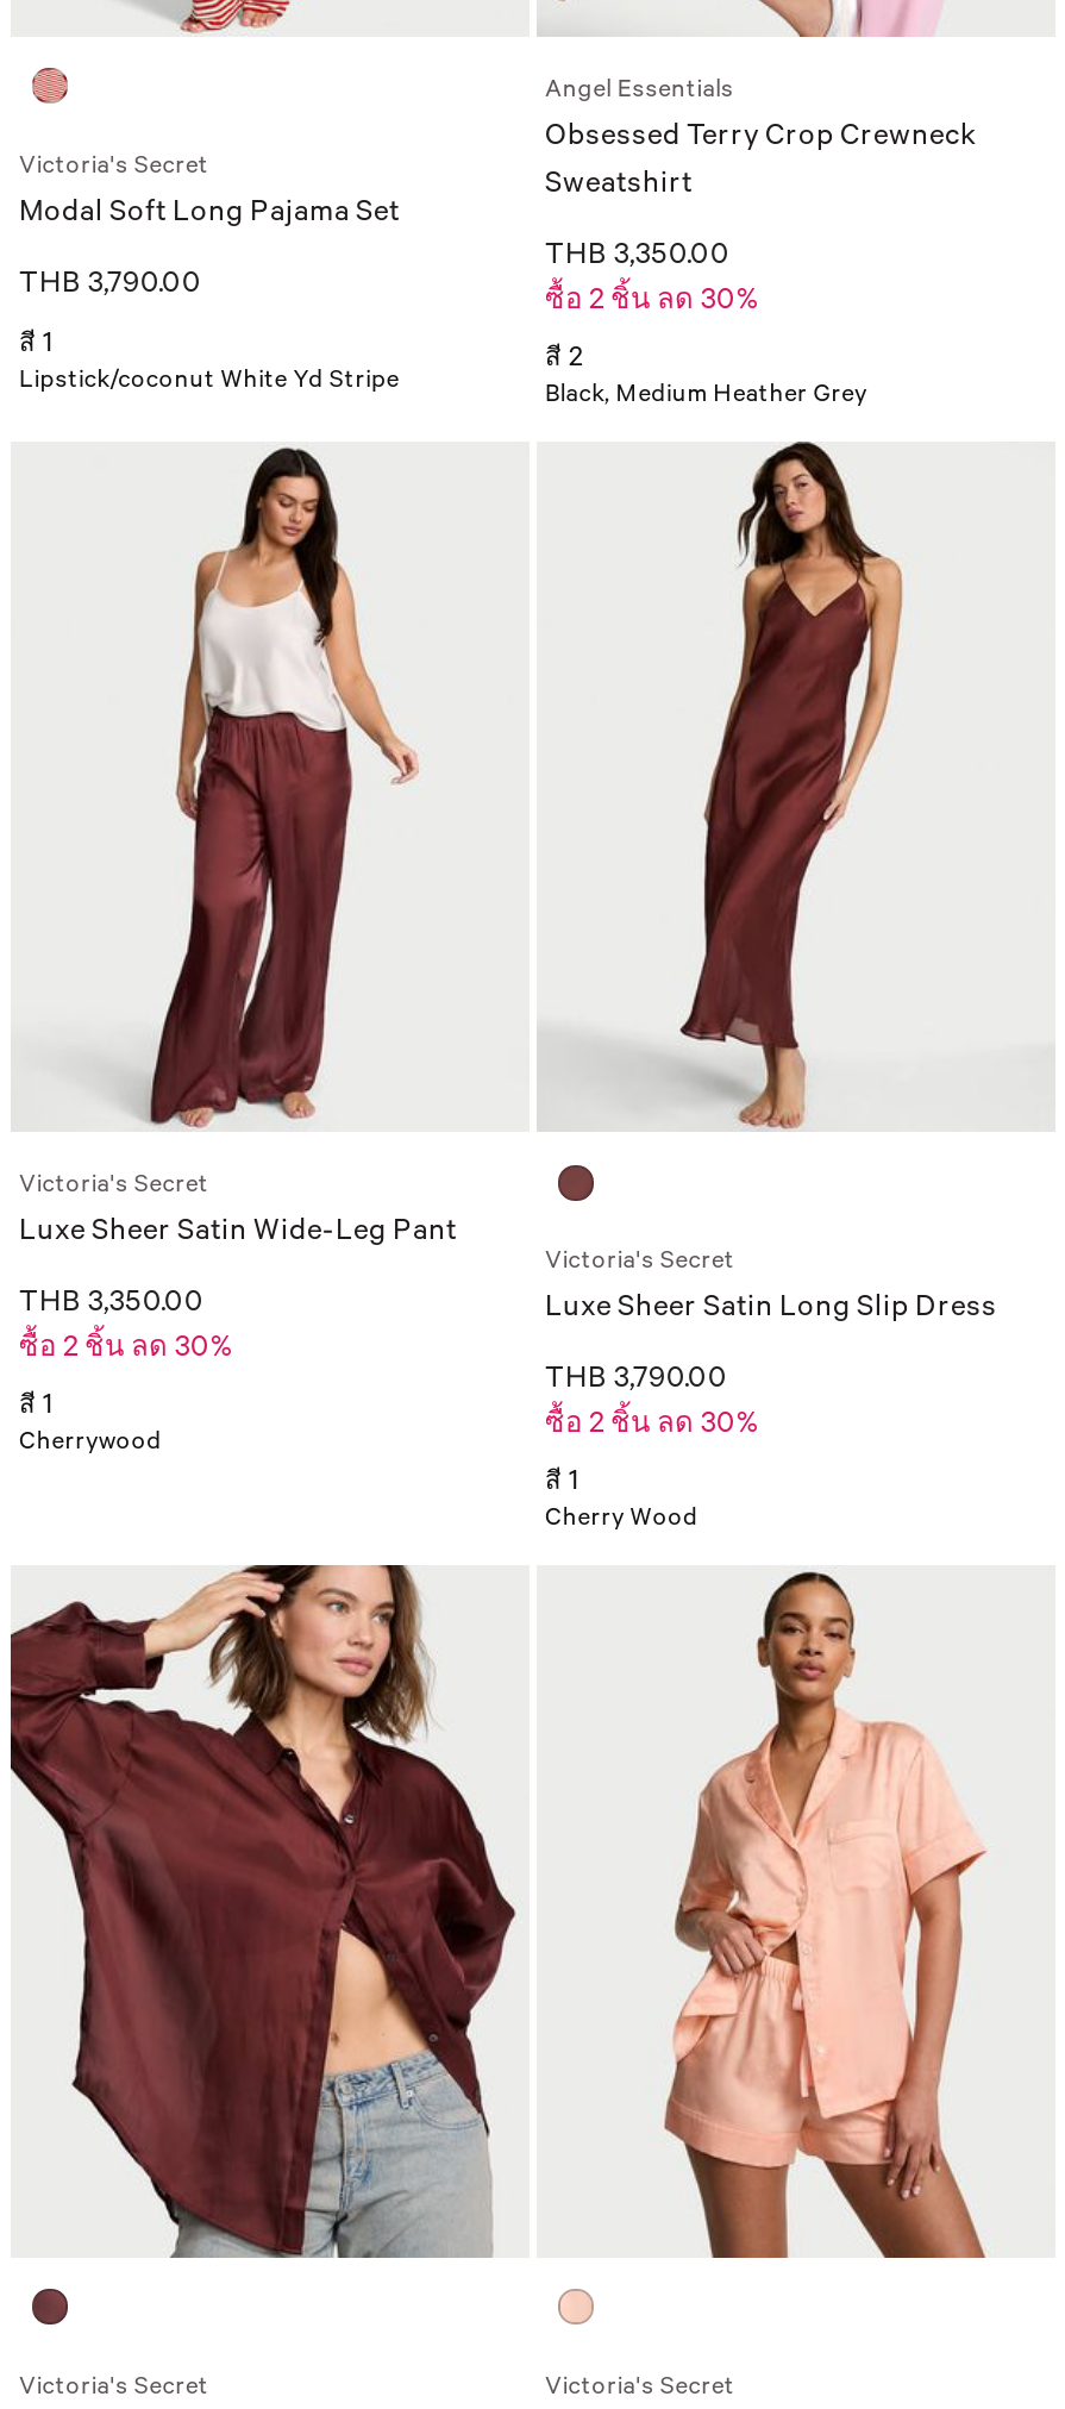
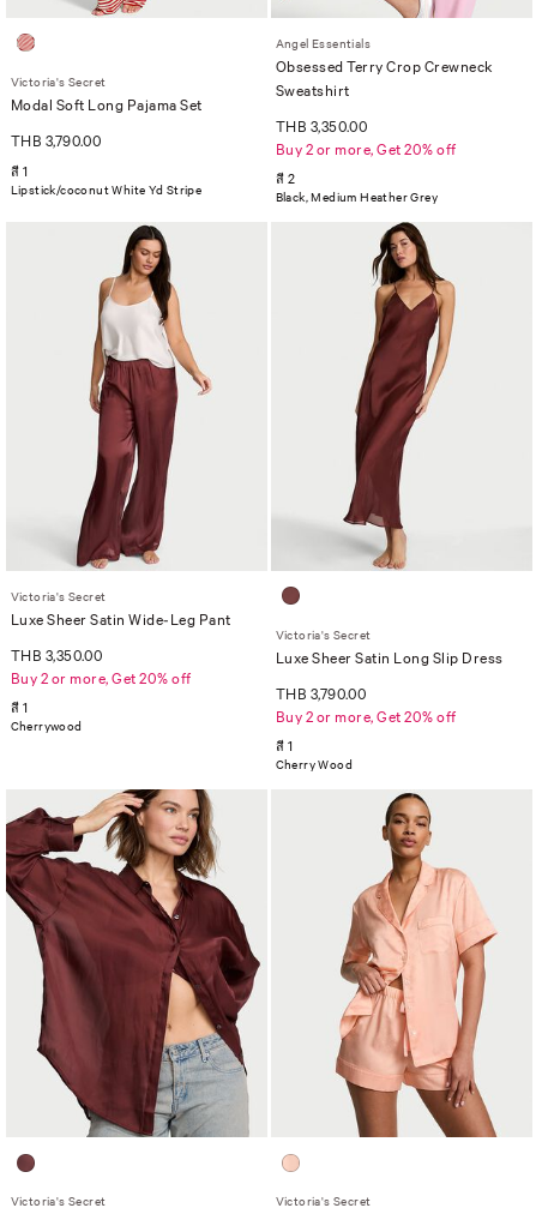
[545,279,759,314] ซื้อ 2 ชิ้น ลด 30% -> [275,140,456,158] Buy 2 or more, Get 20% off
[19,1328,233,1363] ซื้อ 2 ชิ้น ลด 30% -> [10,669,191,687] Buy 2 or more, Get 20% off
[545,1404,759,1439] ซื้อ 2 ชิ้น ลด 30% -> [275,707,456,725] Buy 2 or more, Get 20% off

